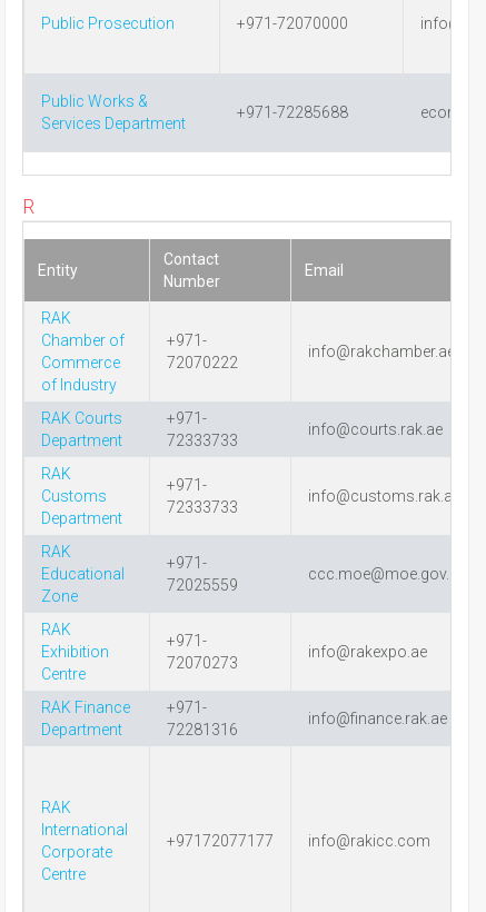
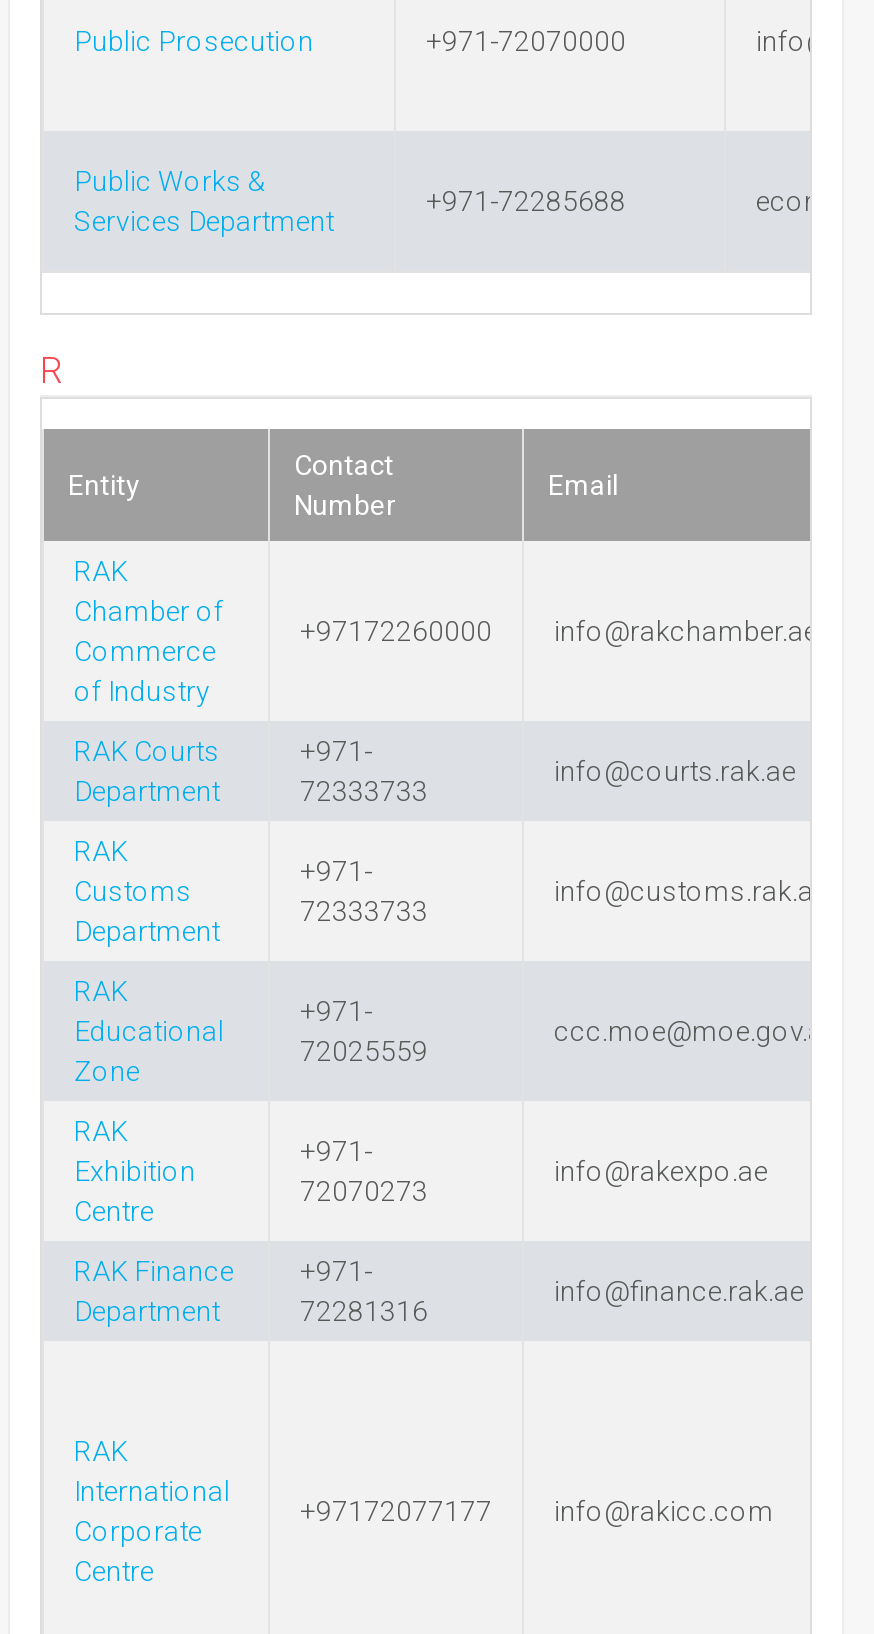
[167,331,238,371] +971- | 72070222 -> [300,615,492,647] +97172260000

